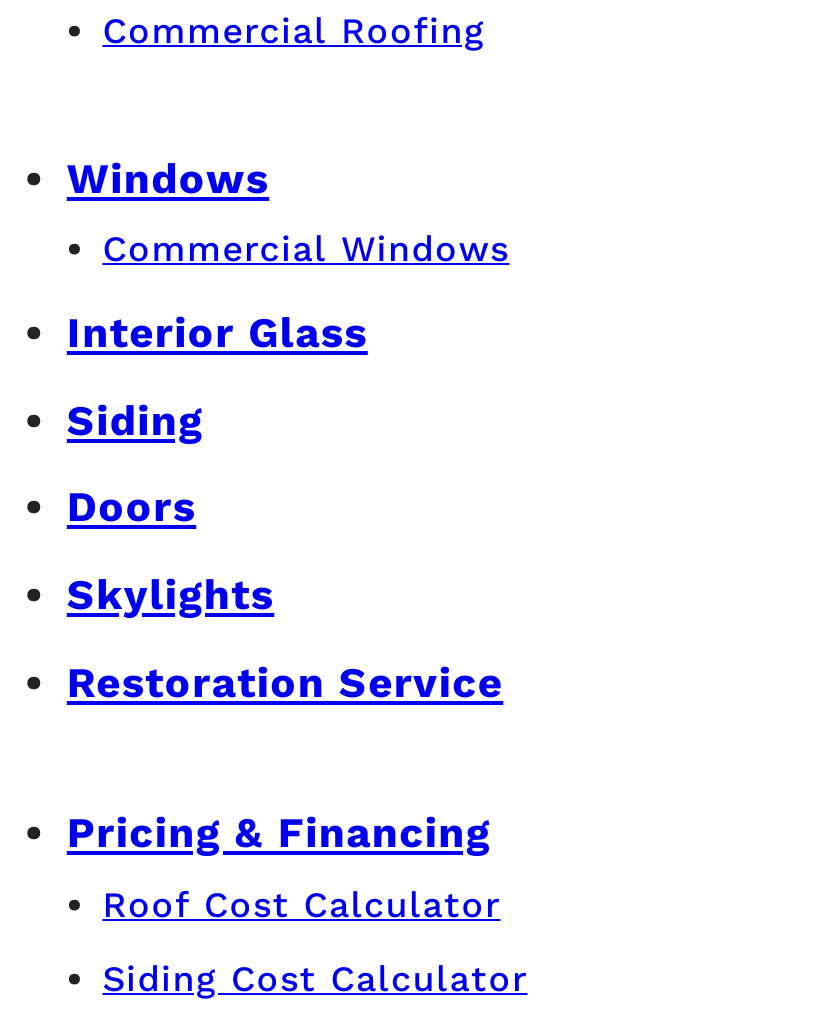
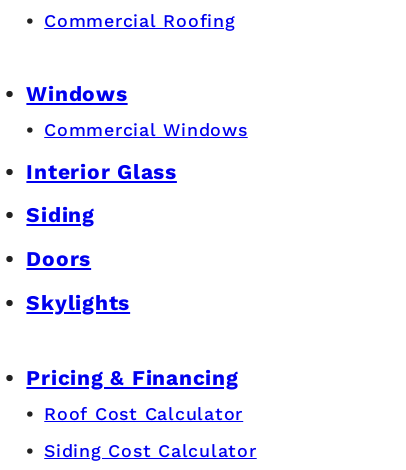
[67,657,503,707] Restoration Service -> none

